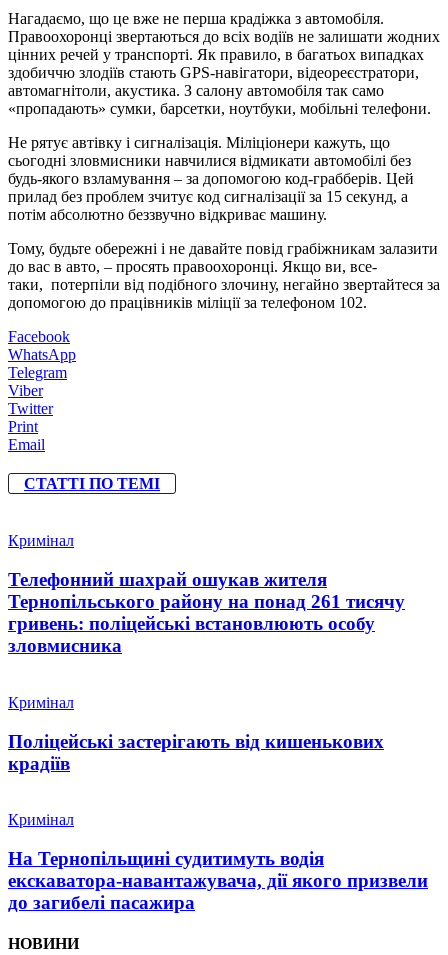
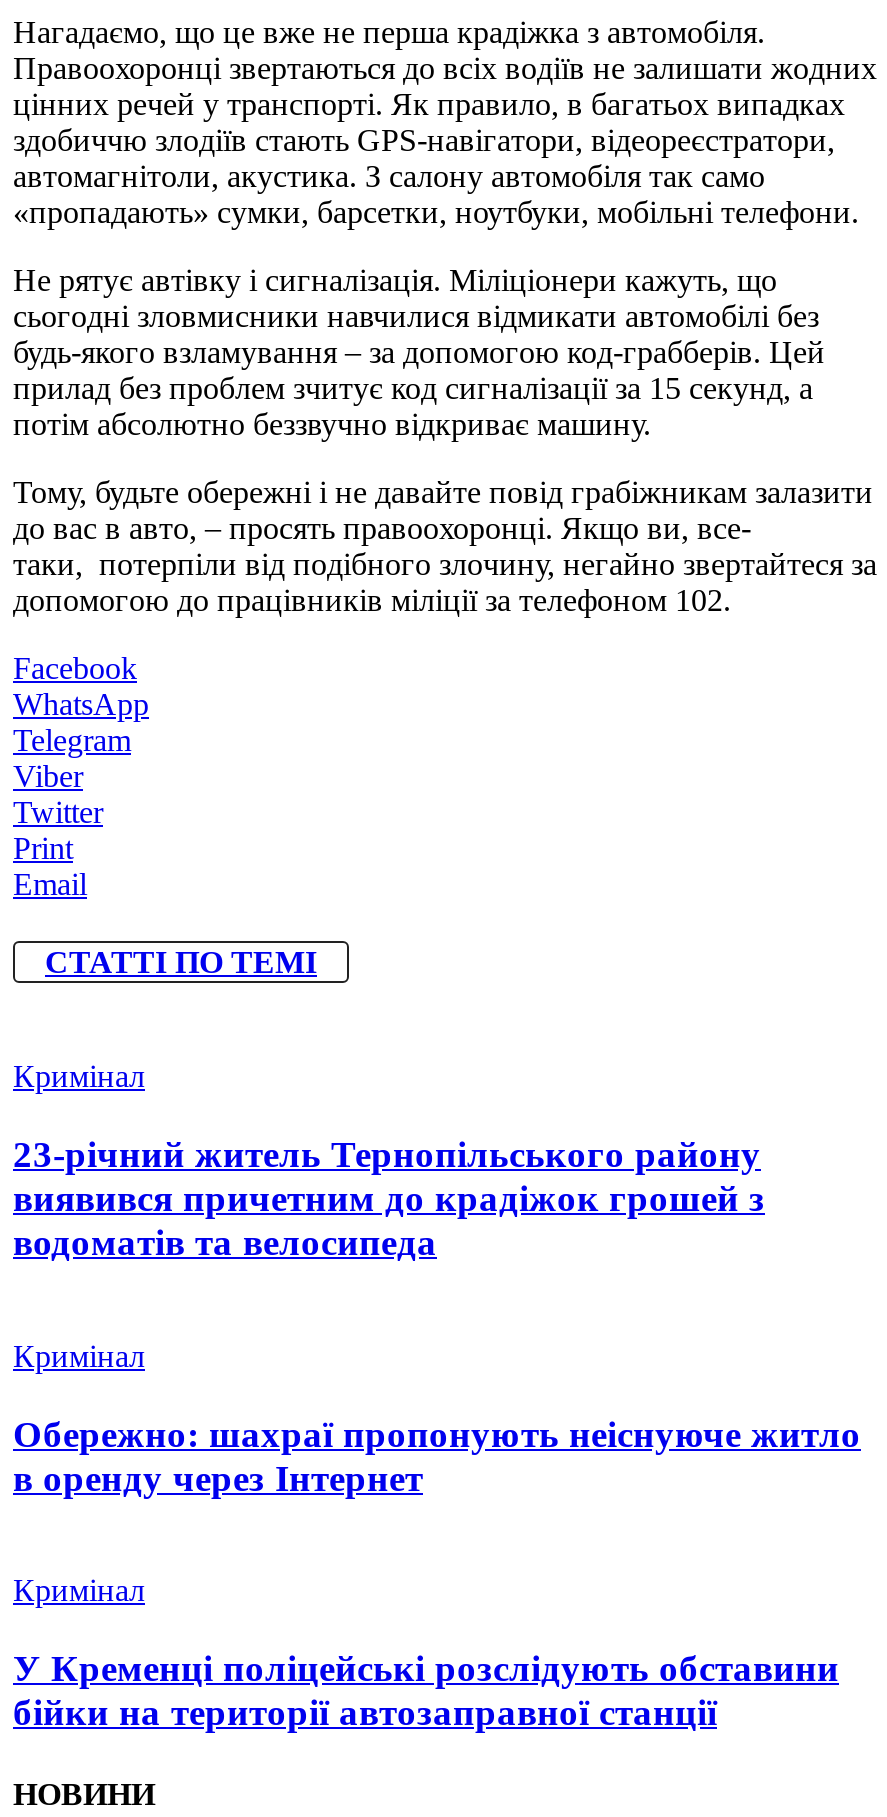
[8,569,405,656] Телефонний шахрай ошукав жителя | Тернопільського району на понад 261 тисячу | гривень: поліцейські встановлюють особу | зловмисника -> [13,1133,765,1263] 23-річний житель Тернопільського району | виявився причетним до крадіжок грошей з | водоматів та велосипеда
[8,730,384,773] Поліцейські застерігають від кишенькових | крадіїв -> [13,1412,861,1498] Обережно: шахраї пропонують неіснуюче житло | в оренду через Інтернет
[8,848,428,913] На Тернопільщині судитимуть водія | екскаватора-навантажувача, дії якого призвели | до загибелі пасажира -> [13,1647,839,1733] У Кременці поліцейські розслідують обставини | бійки на території автозаправної станції

